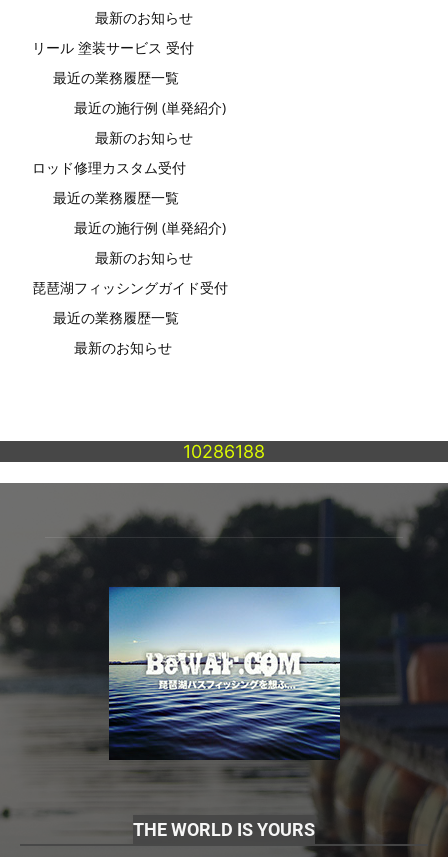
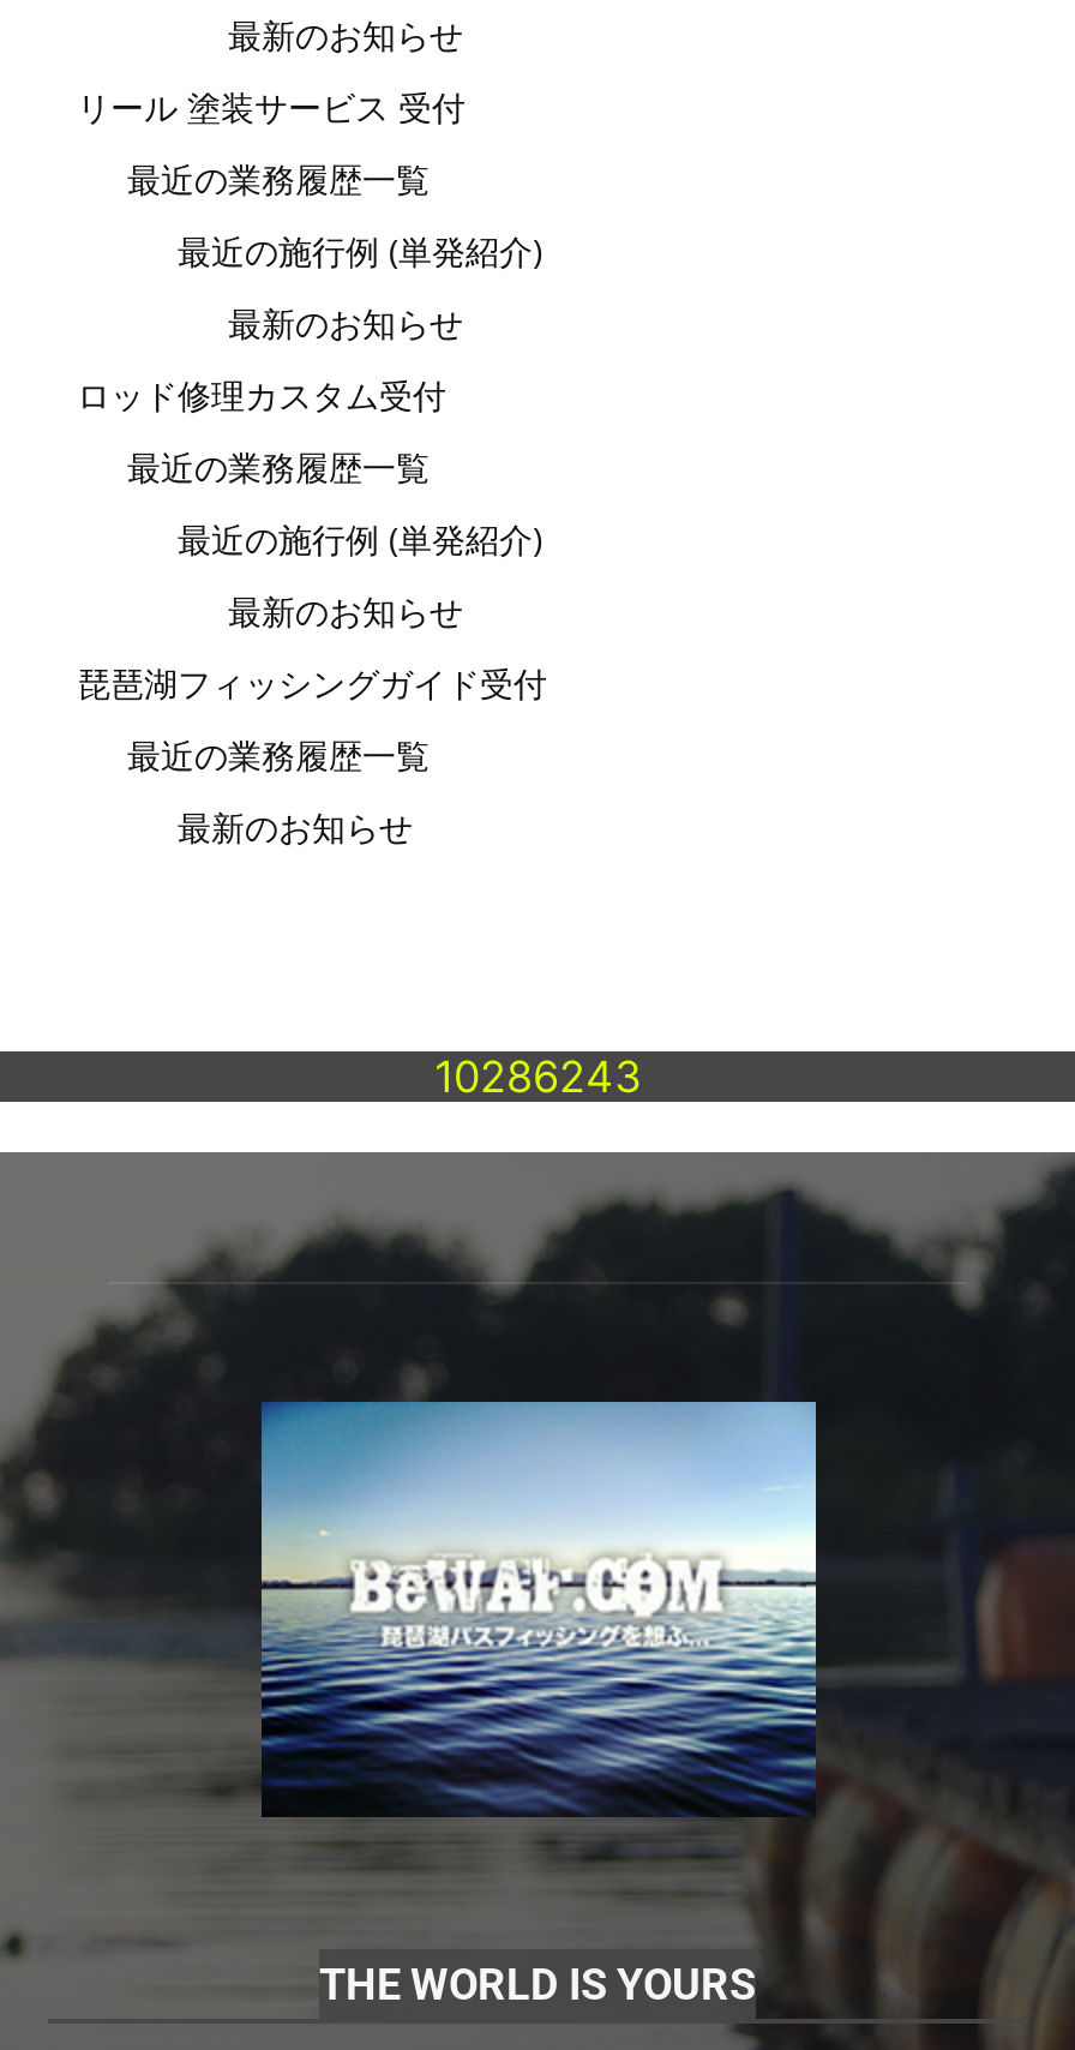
[183,441,265,462] 10286188 -> [434,1051,641,1102] 10286243

